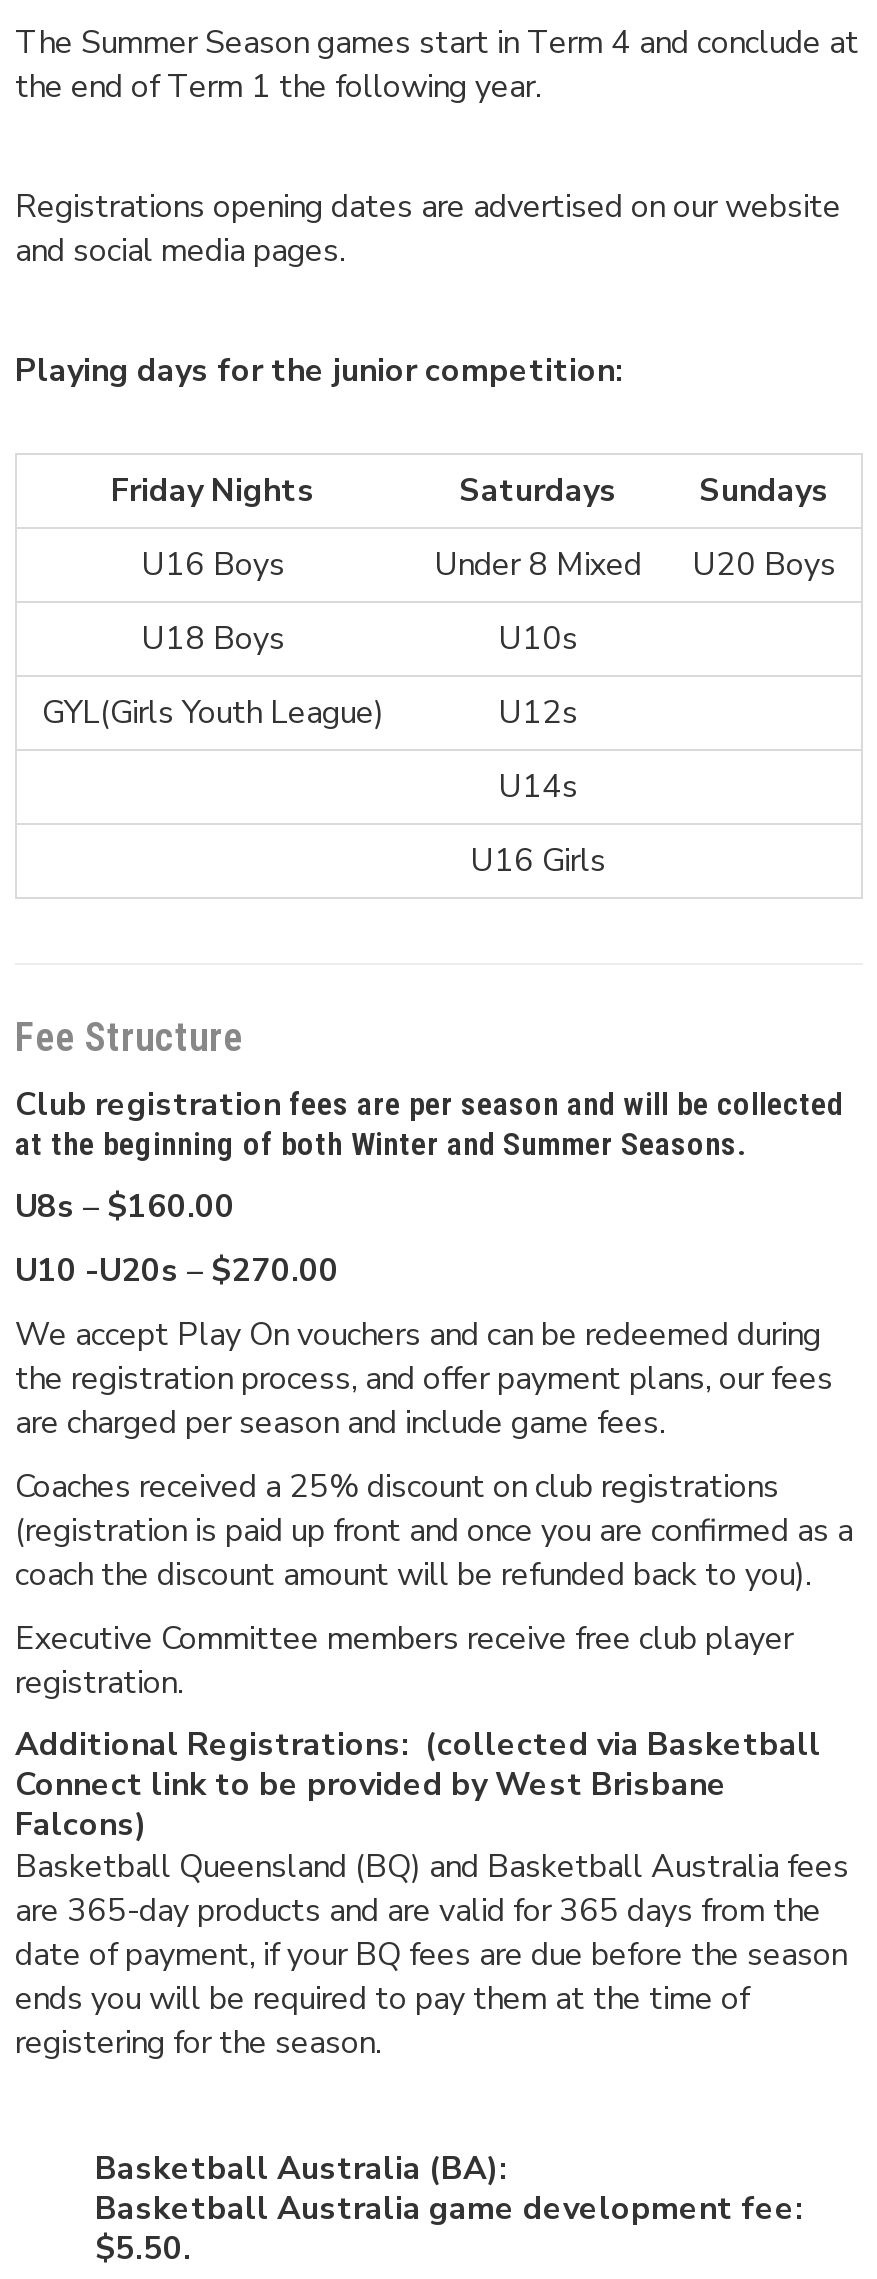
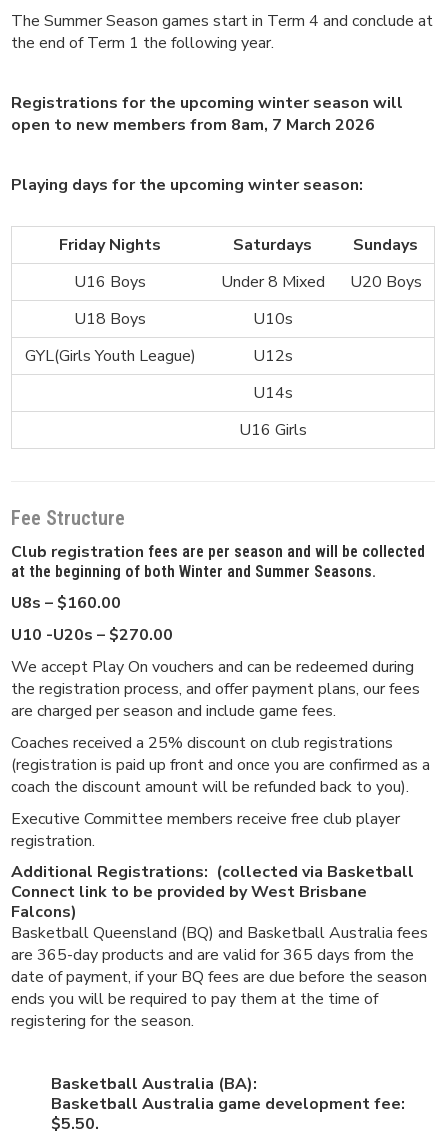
[15,185,841,273] Registrations opening dates are advertised on our website | and social media pages. -> [11,92,403,136] Registrations for the upcoming winter season will | open to new members from 8am, 7 March 2026
[15,349,623,393] Playing days for the junior competition: -> [11,174,363,196] Playing days for the upcoming winter season:

